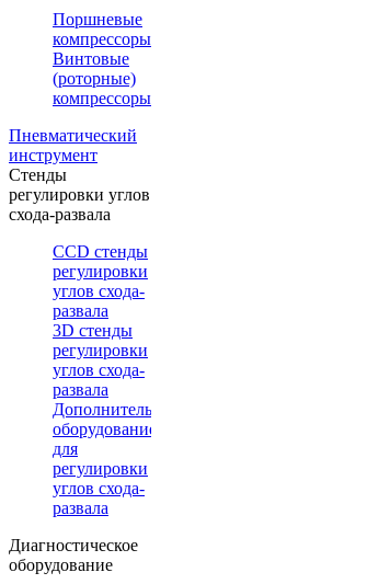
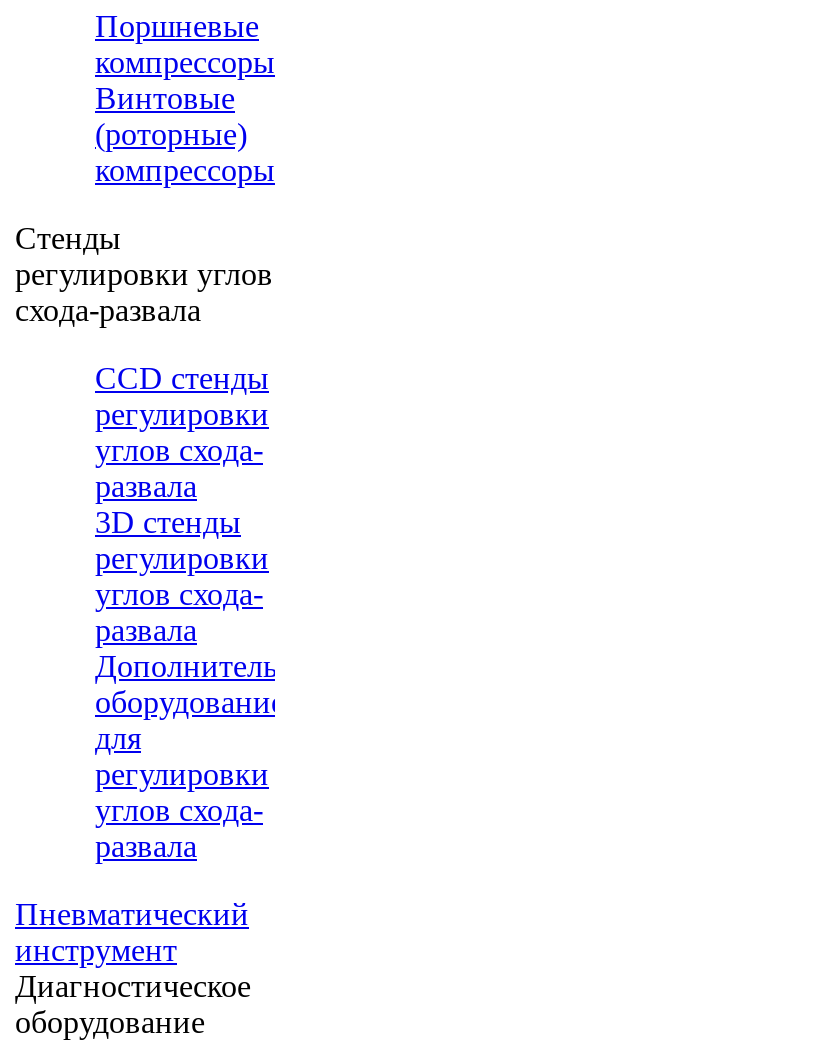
moved [9,126,137,164] -> [15,897,249,967]: Пневматический | инструмент
moved [9,165,157,517] -> [15,221,285,863]: Стенды | регулировки углов | схода-развала | ... | углов схода- | развала

